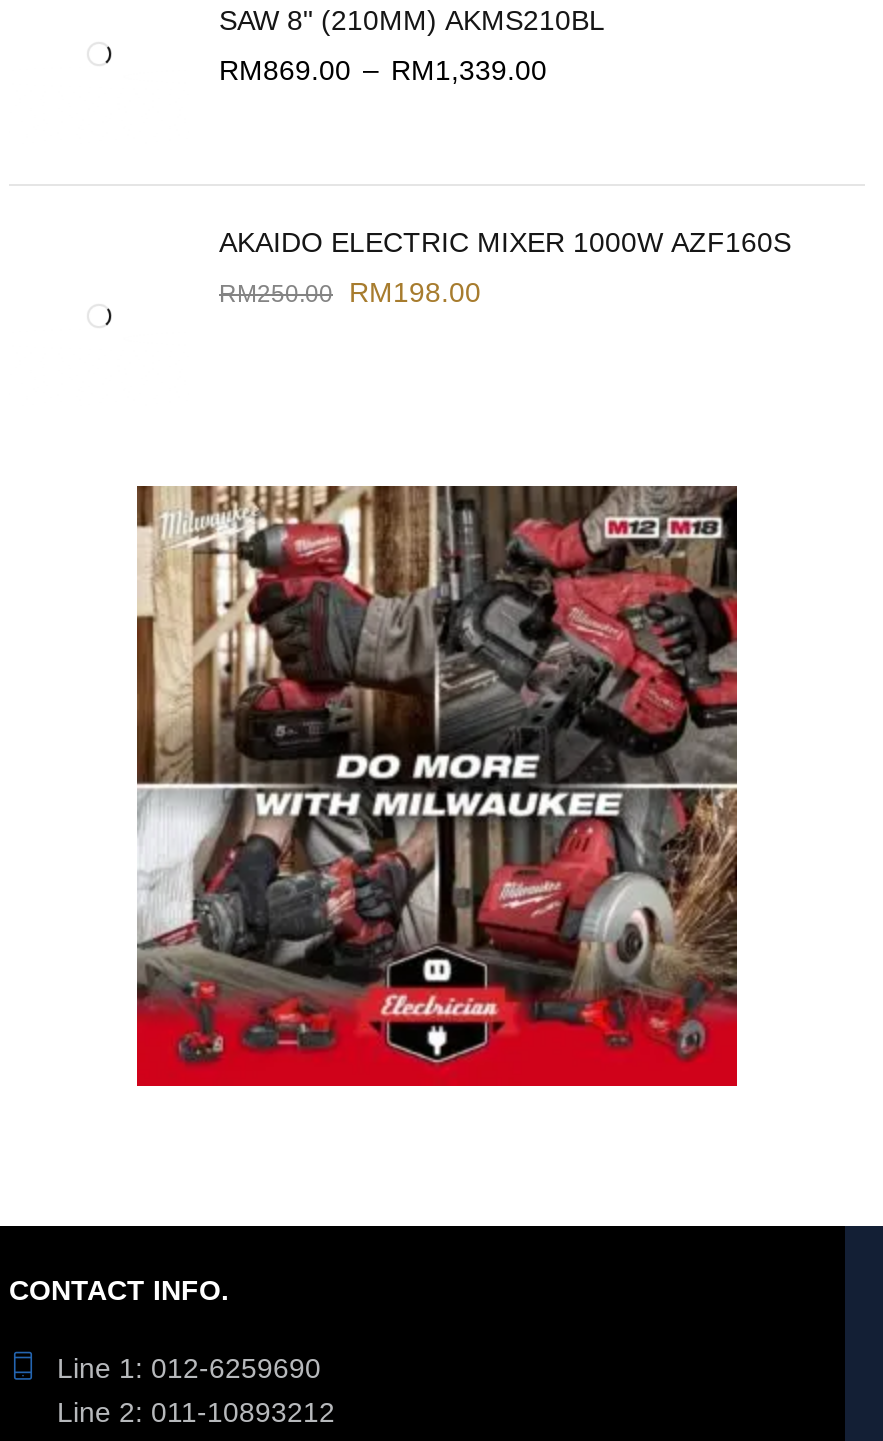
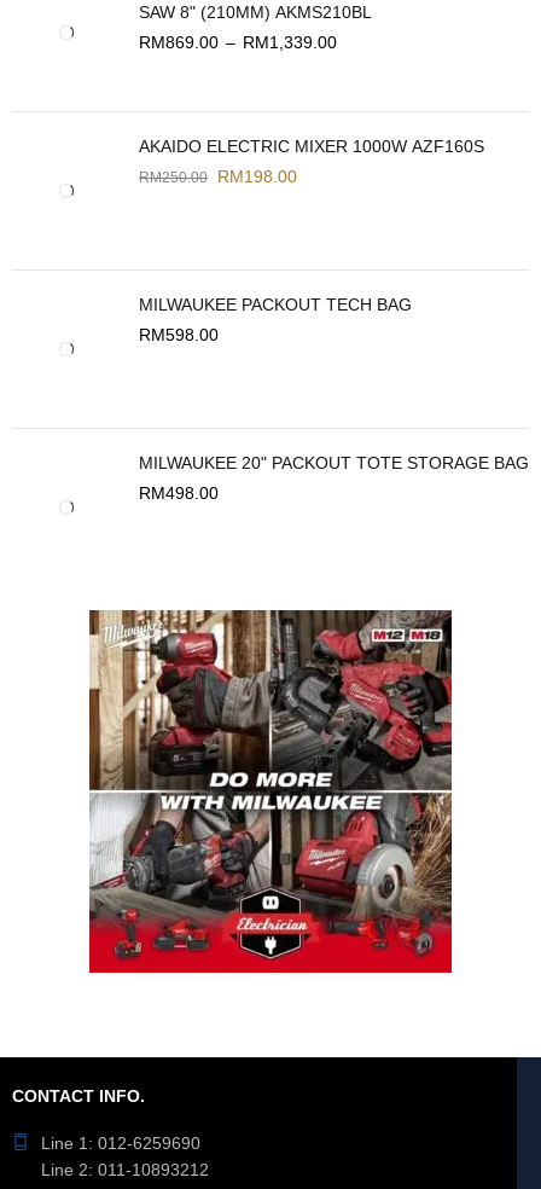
none -> [139,295,412,345] MILWAUKEE PACKOUT TECH BAG | RM598.00
none -> [139,454,529,503] MILWAUKEE 20" PACKOUT TOTE STORAGE BAG | RM498.00

